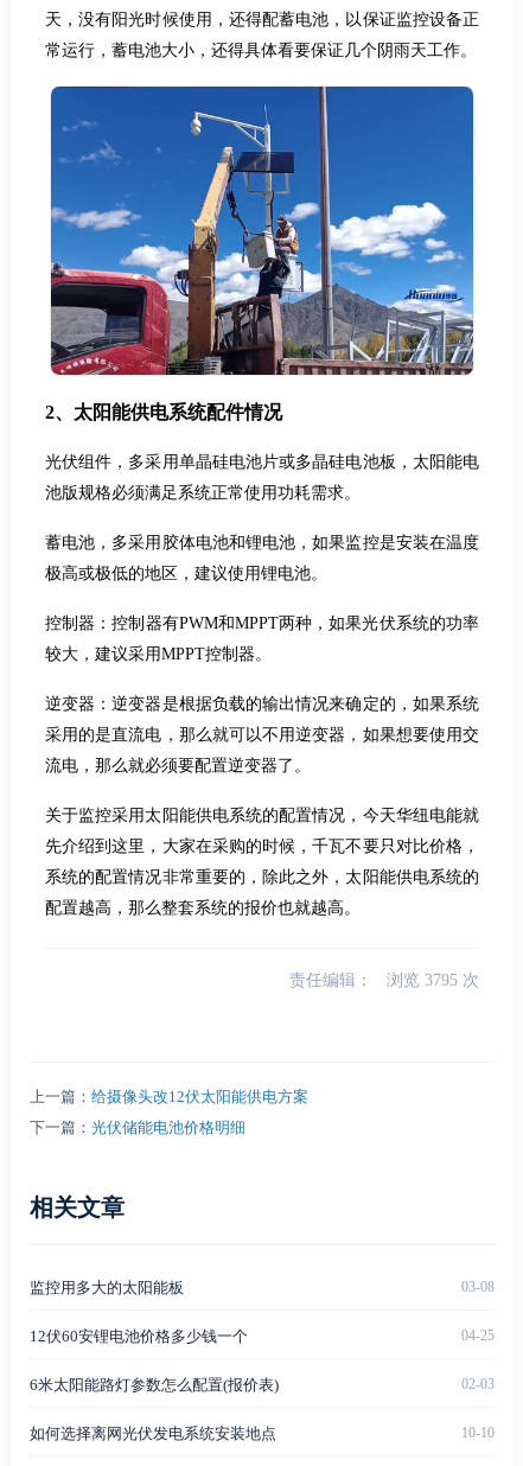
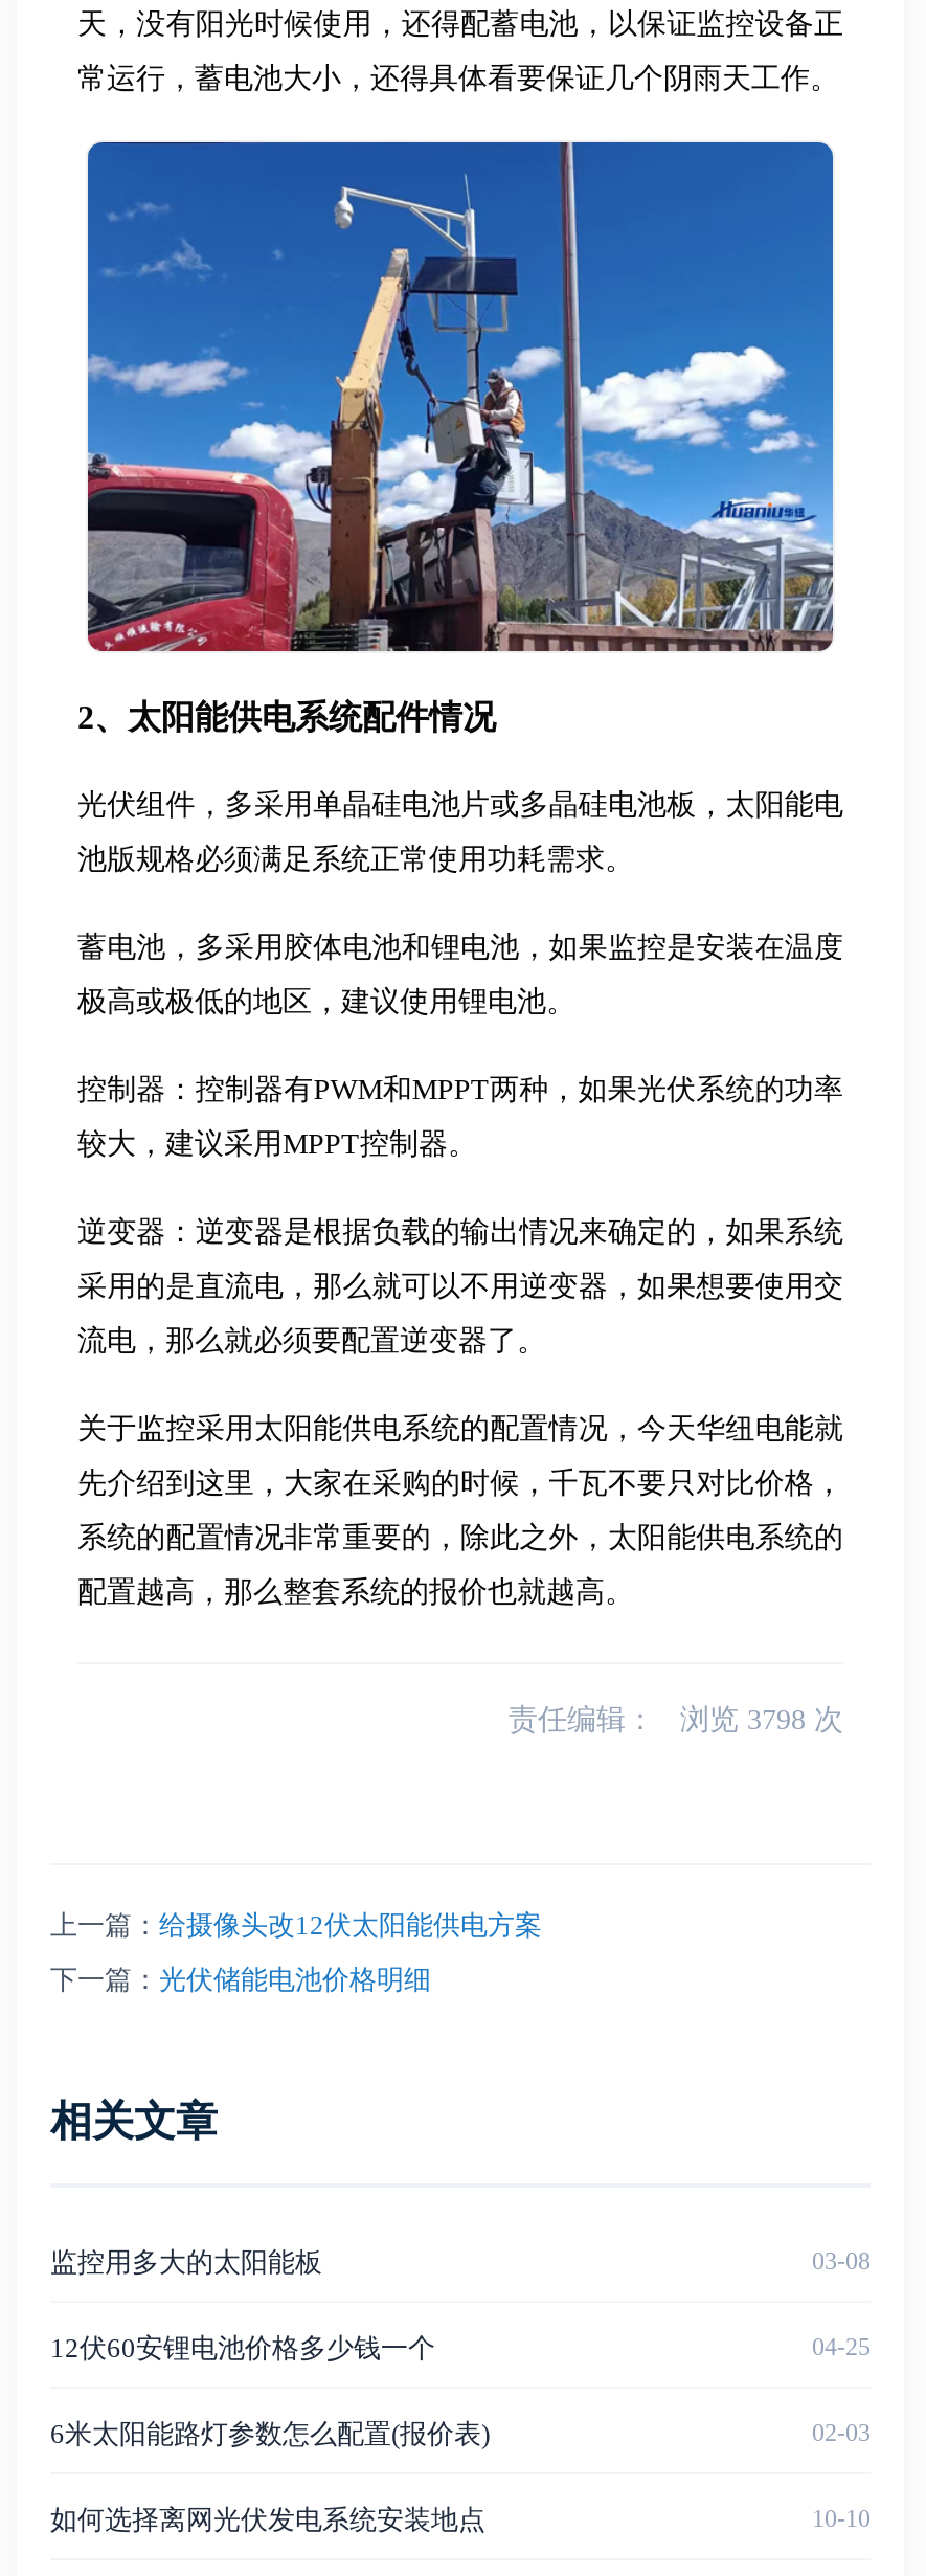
[289,971,479,989] 责任编辑：浏览3795次 -> [509,1703,843,1734] 责任编辑：浏览3798次

